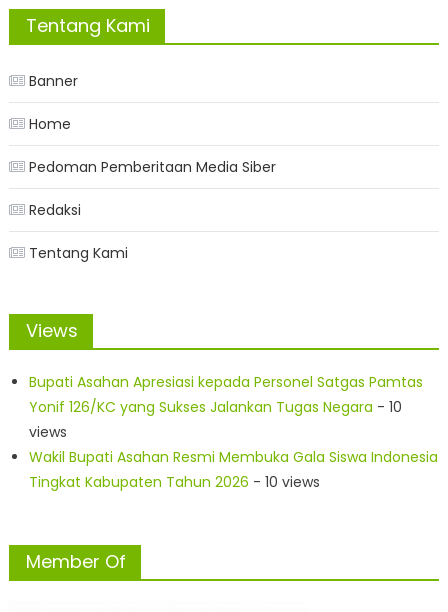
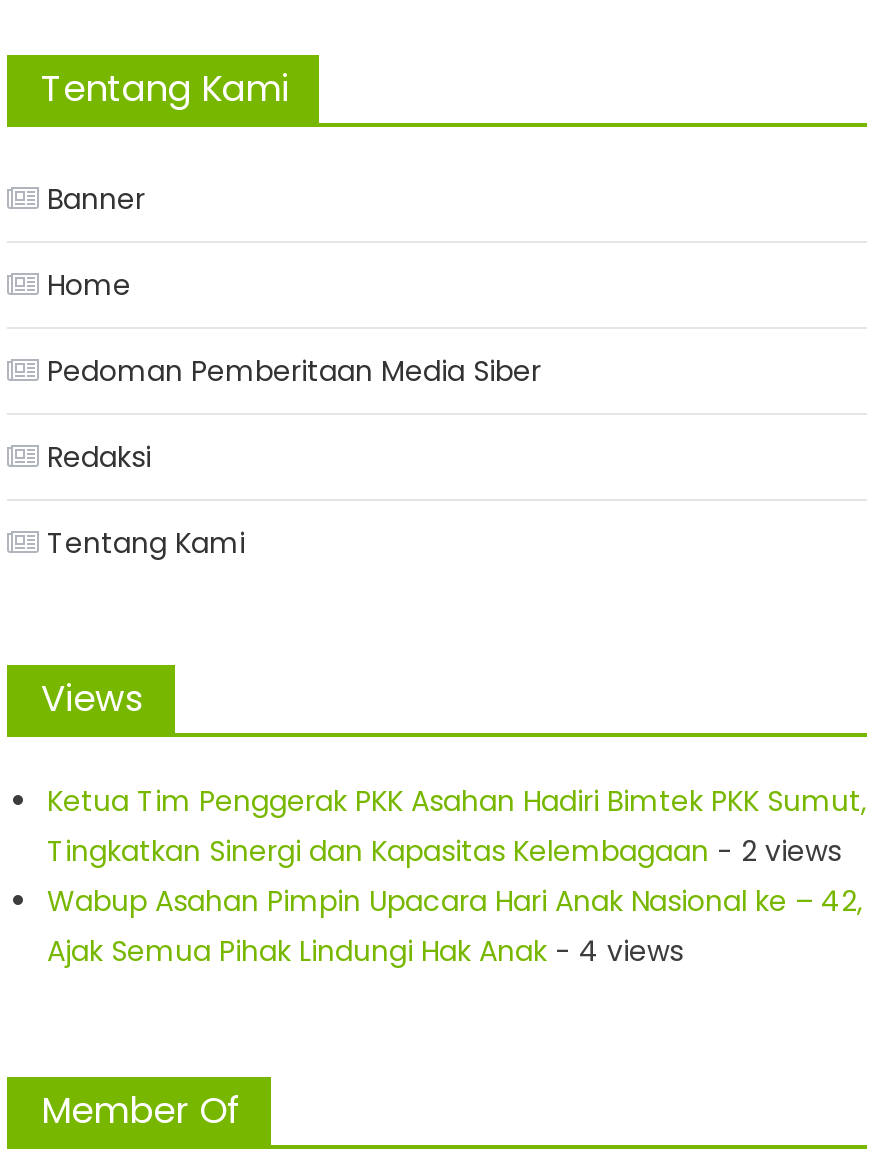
[29,372,438,492] Bupati Asahan Apresiasi kepada Personel Satgas Pamtas | Yonif 126/KC yang Sukses Jalankan Tugas Negara - 10 | views | Wakil Bupati Asahan Resmi Membuka Gala Siswa Indonesia | Tingkat Kabupaten Tahun 2026 - 10 views -> [47,781,867,971] Ketua Tim Penggerak PKK Asahan Hadiri Bimtek PKK Sumut, | Tingkatkan Sinergi dan Kapasitas Kelembagaan - 2 views | Wabup Asahan Pimpin Upacara Hari Anak Nasional ke – 42, | Ajak Semua Pihak Lindungi Hak Anak - 4 views

